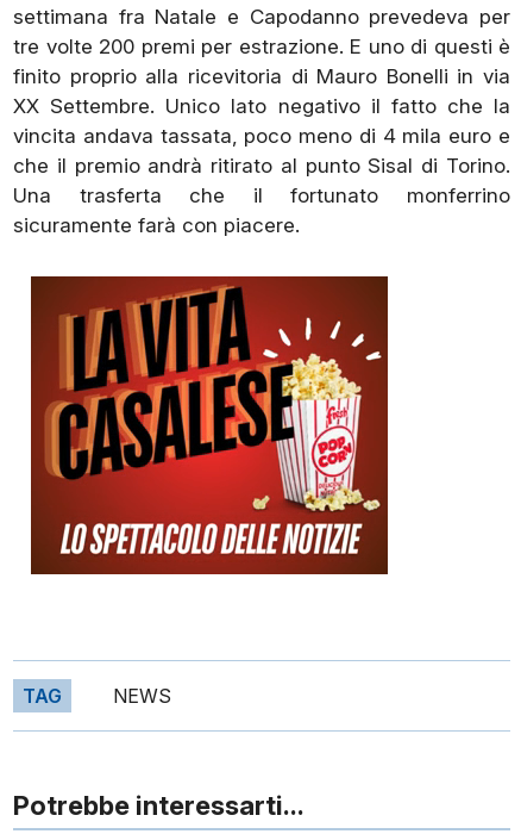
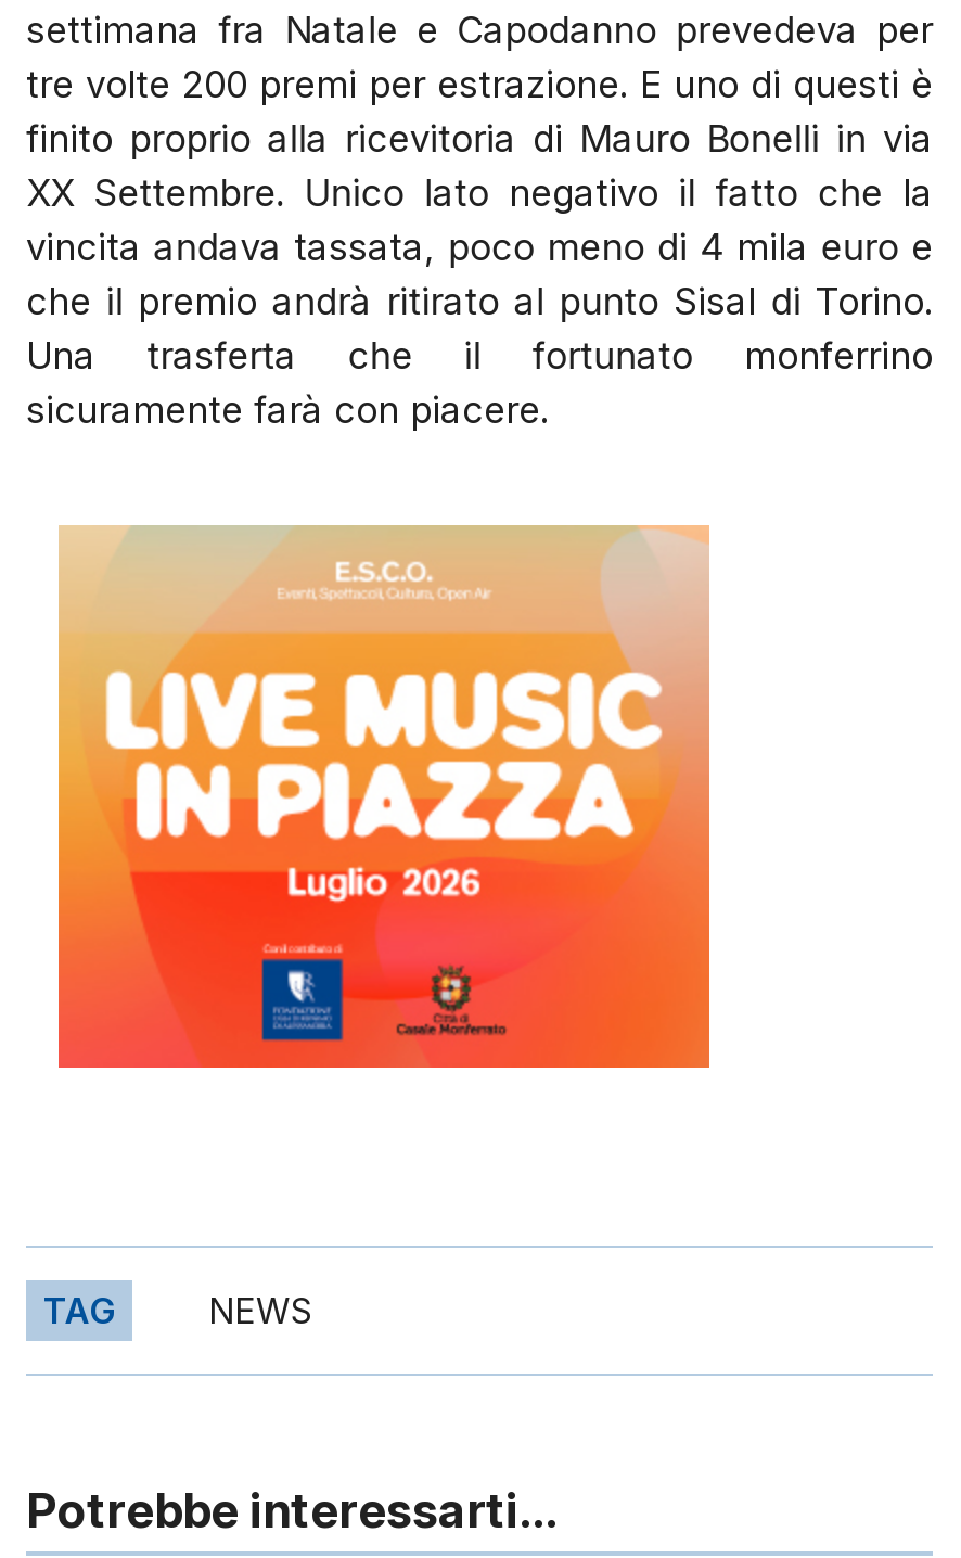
[30,275,389,575] [image] -> [56,523,712,1070] [image]

